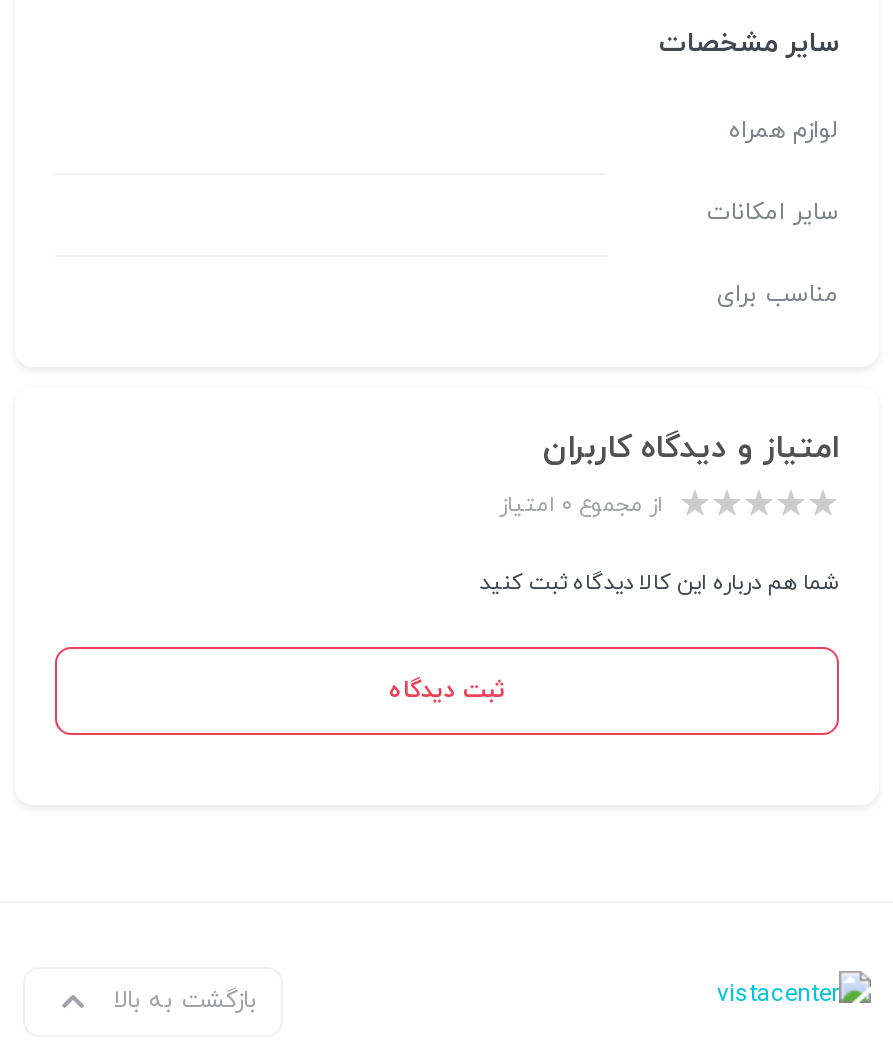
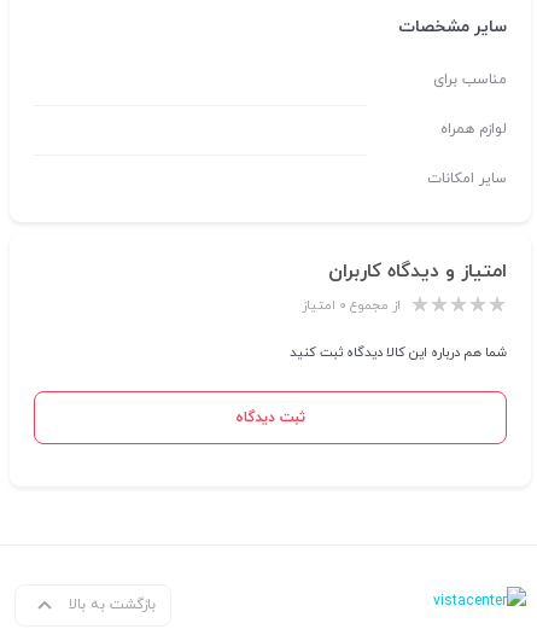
moved [707,115,839,229] -> [427,120,507,188]: لوازم همراه | سایر امکانات
moved [717,279,839,311] -> [433,70,507,89]: مناسب برای

